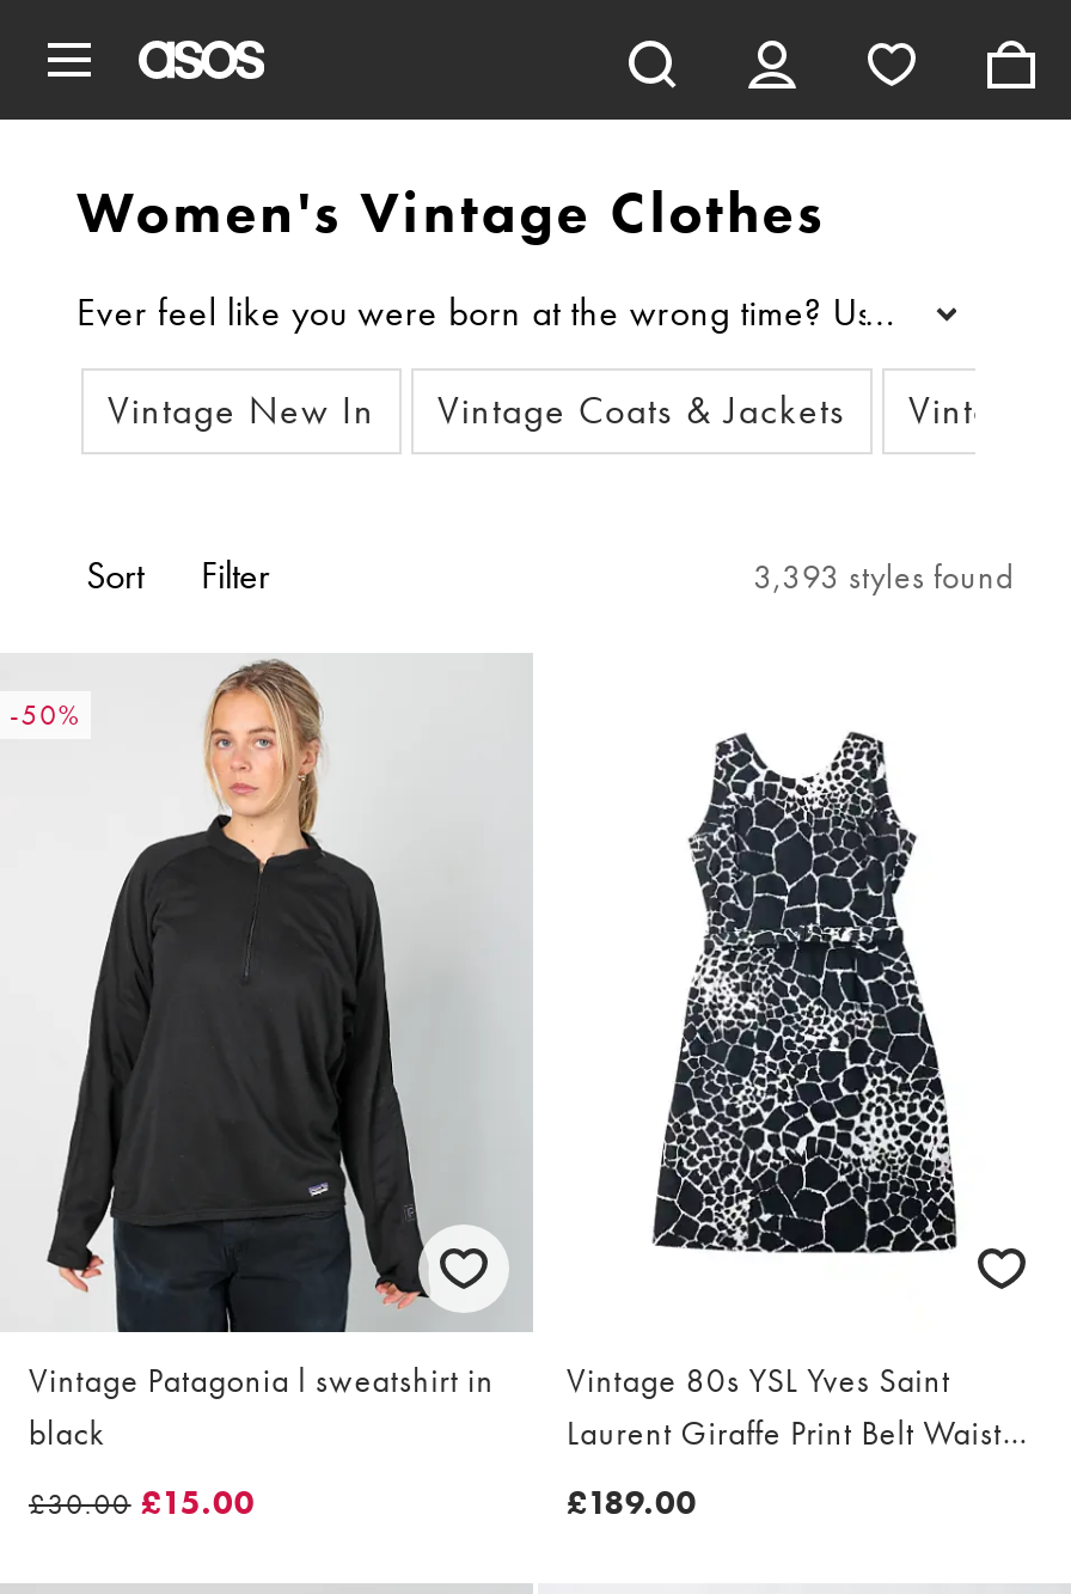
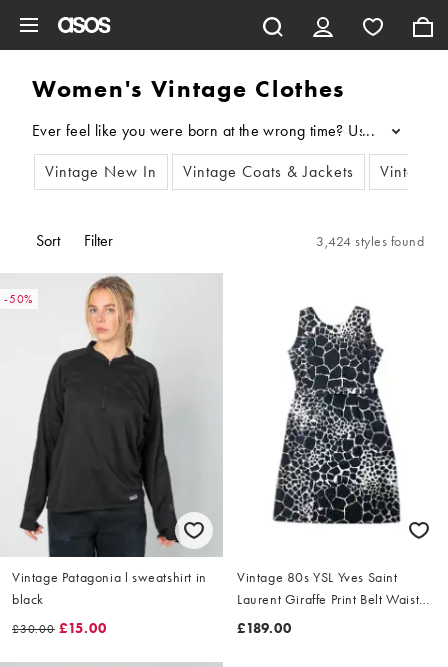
[753,555,1014,598] 3,393 styles found -> [316,232,424,250] 3,424 styles found

